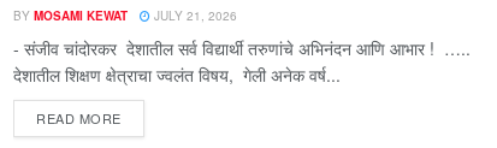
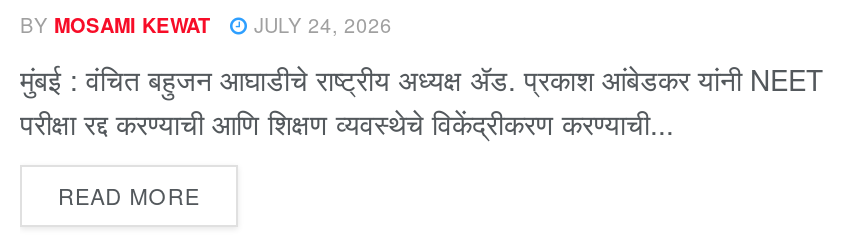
[13,7,237,24] BY MOSAMI KEWAT JULY 21, 2026 -> [20,11,392,39] BY MOSAMI KEWAT JULY 24, 2026
[13,36,475,87] - संजीव चांदोरकर देशातील सर्व विद्यार्थी तरुणांचे अभिनंदन आणि आभार ! ….. | देशातील शिक्षण क्षेत्राचा ज्वलंत विषय, गेली अनेक वर्ष... -> [20,59,824,143] मुंबई : वंचित बहुजन आघाडीचे राष्ट्रीय अध्यक्ष ॲड. प्रकाश आंबेडकर यांनी NEET | परीक्षा रद्द करण्याची आणि शिक्षण व्यवस्थेचे विकेंद्रीकरण करण्याची...

